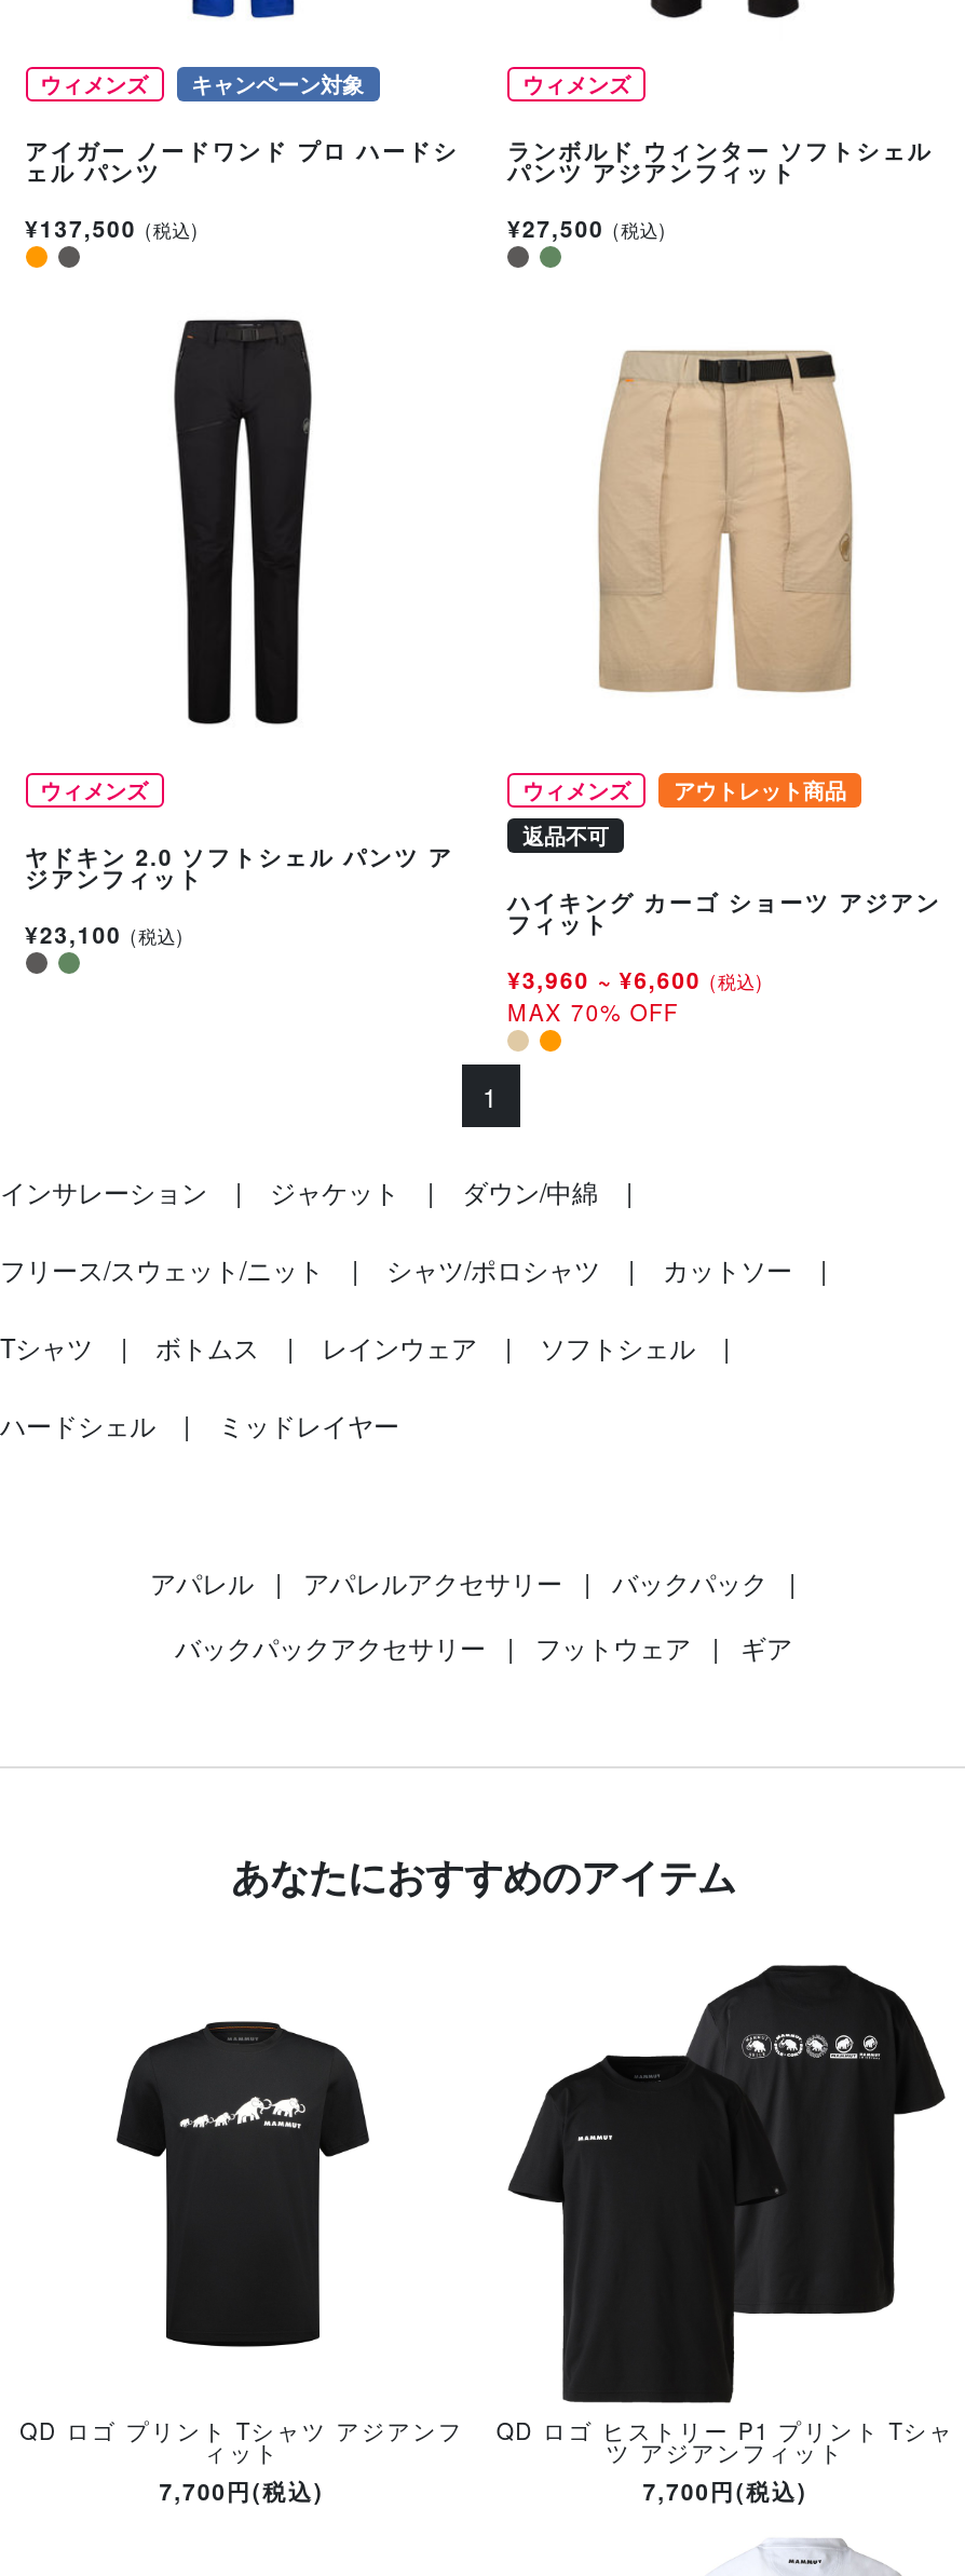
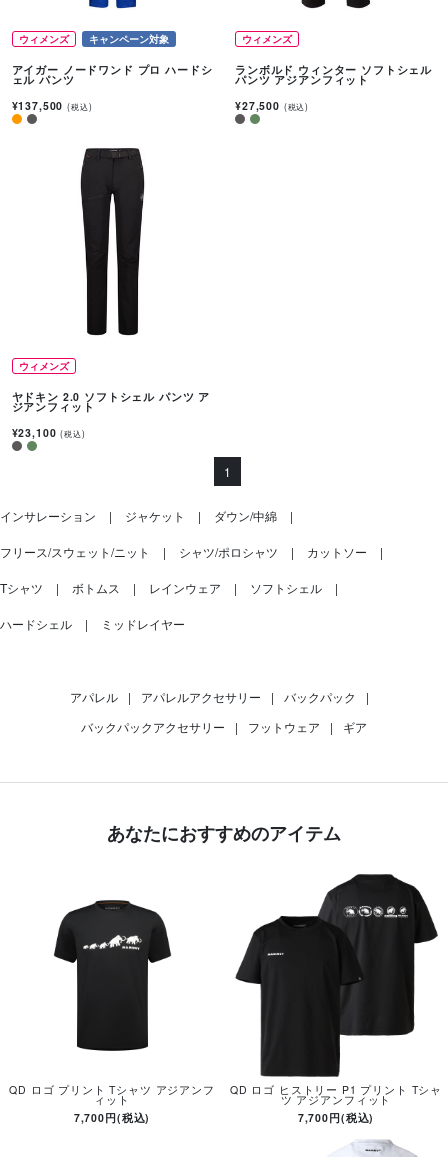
[507,348,941,1028] [image] | ウィメンズ | アウトレット商品 | 返品不可 | ハイキング カーゴ ショーツ アジアン | フィット | ¥3,960 ~ ¥6,600 (税込) | MAX 70% OFF -> none

